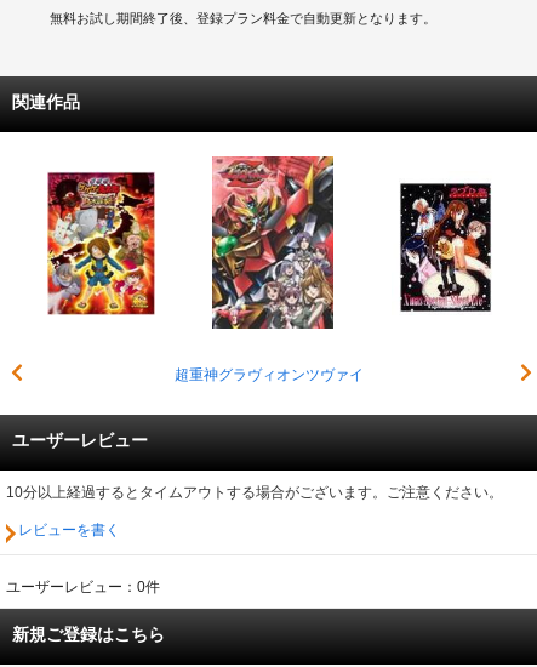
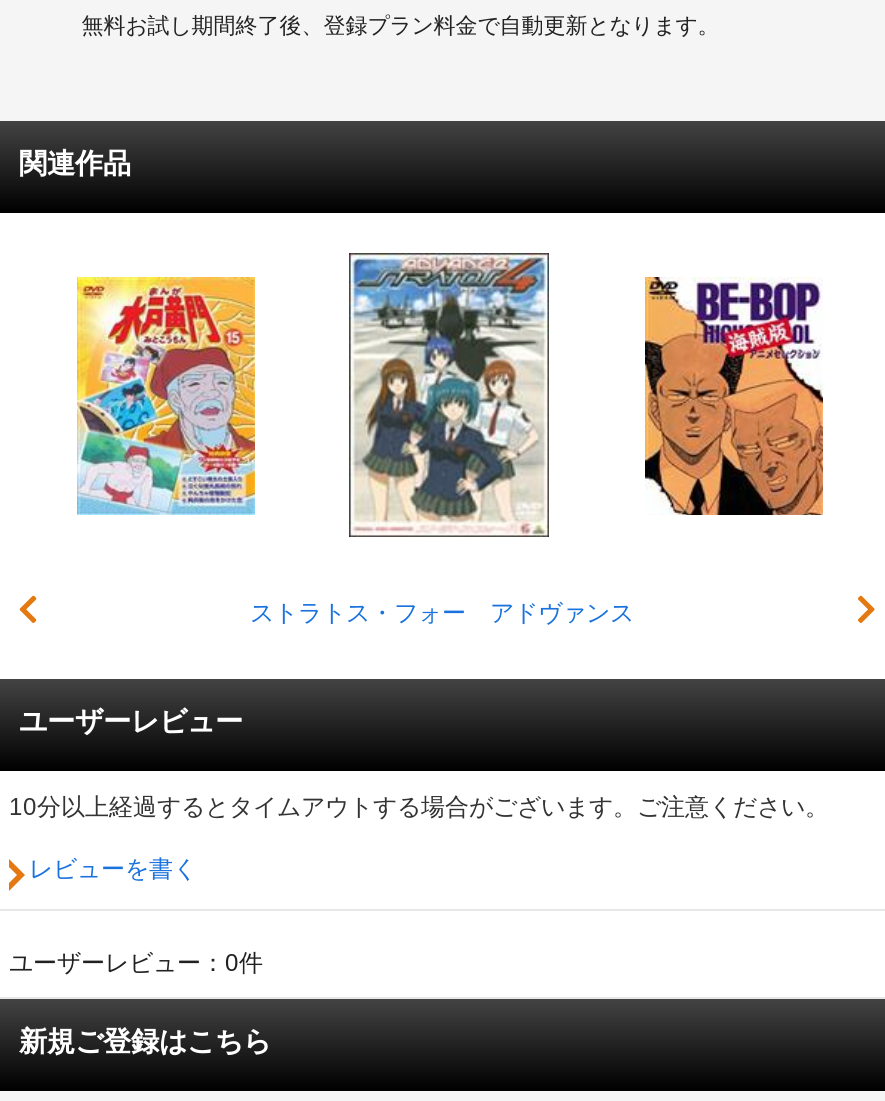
[174,155,363,384] [image] | 超重神グラヴィオンツヴァイ -> [250,251,634,628] [image] | ストラトス・フォー アドヴァンス
[46,171,155,317] [image] -> [75,275,257,515] [image]
[392,171,499,315] [image] -> [643,275,825,517] [image]

